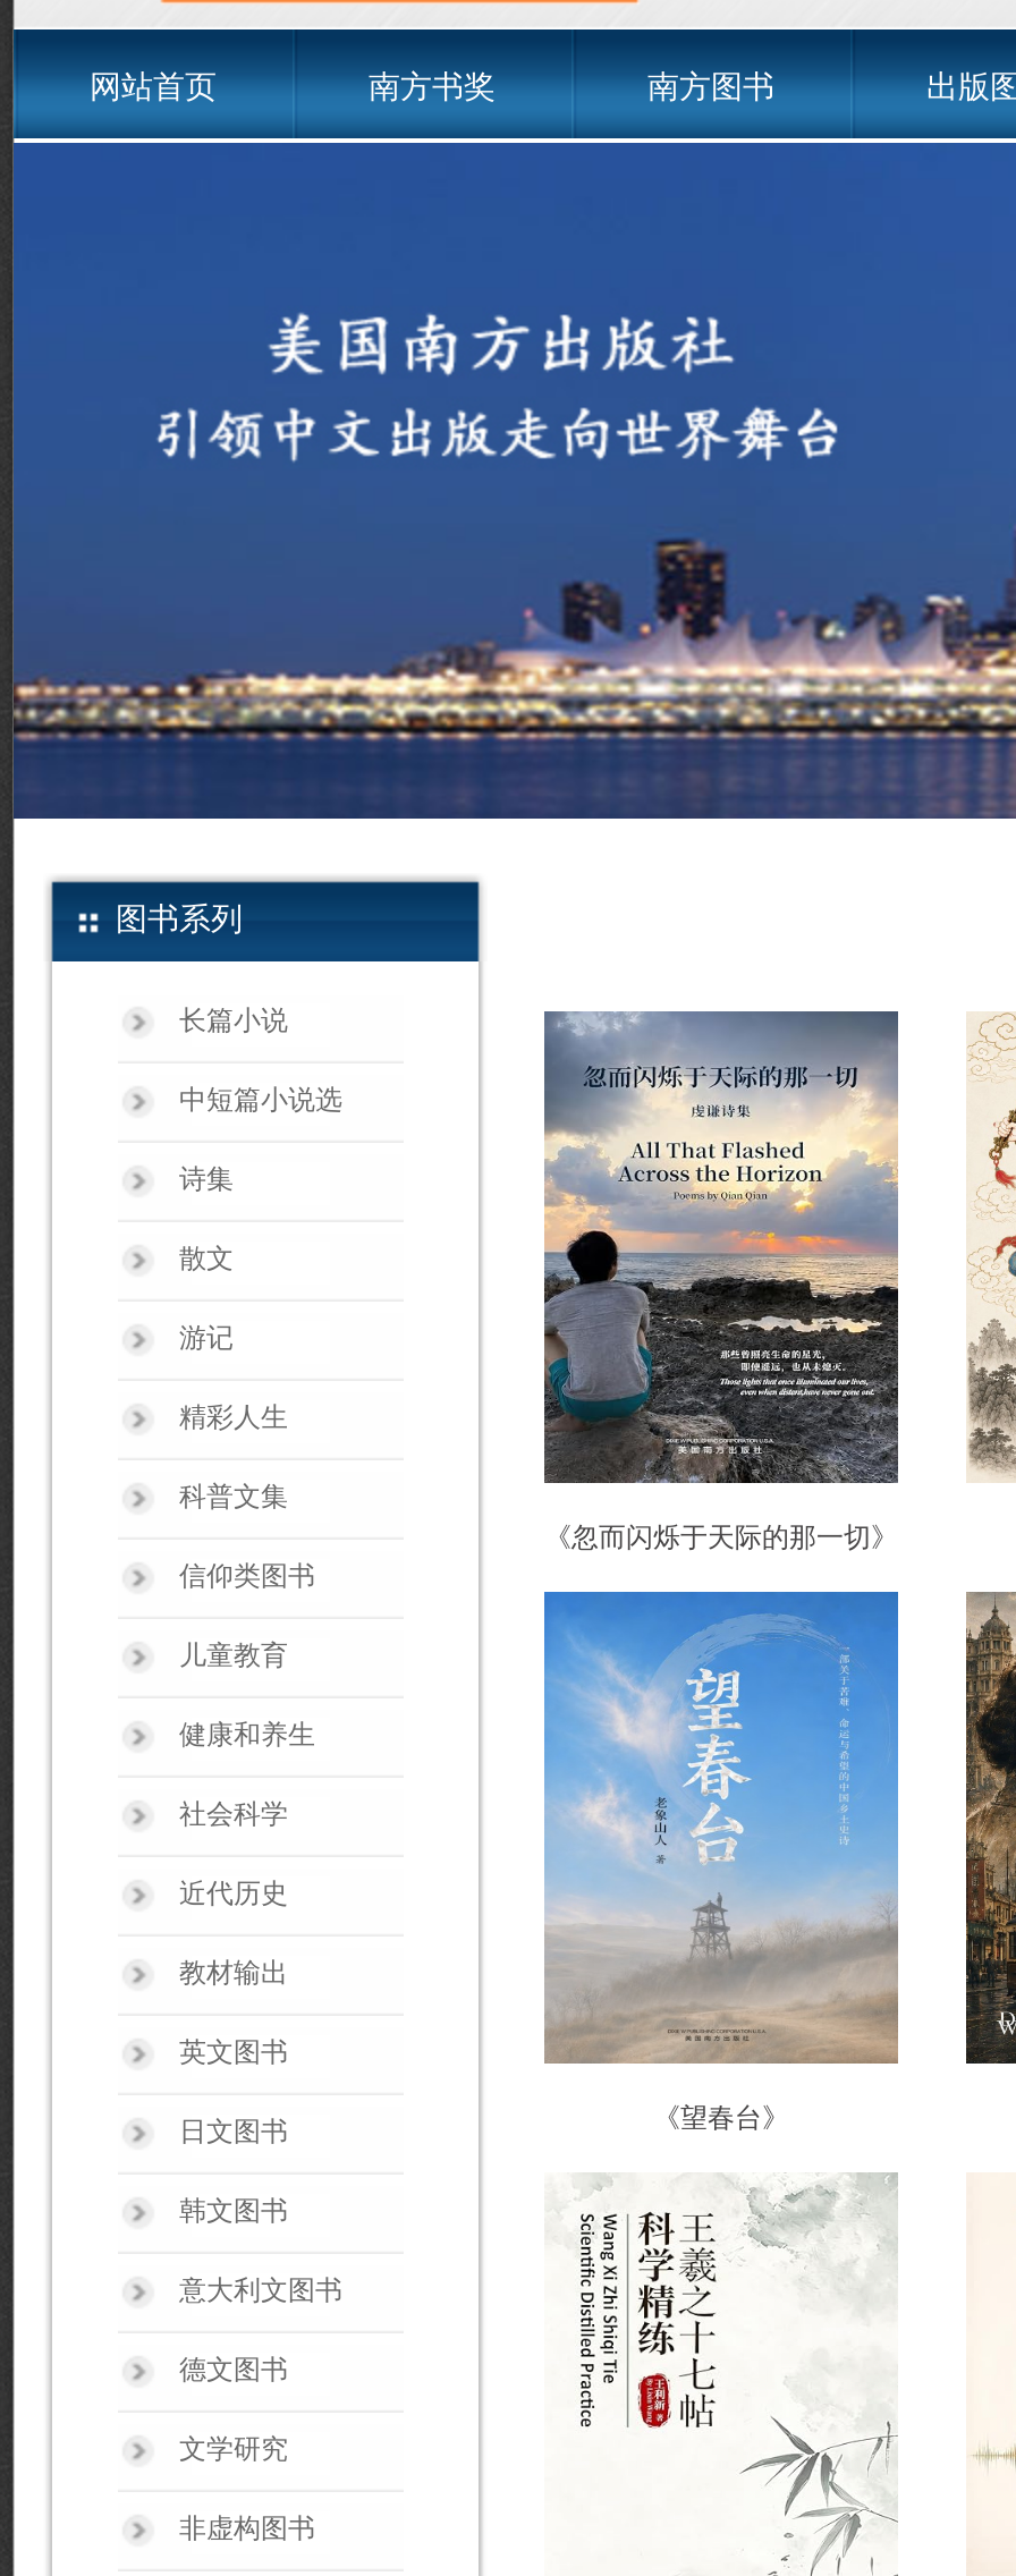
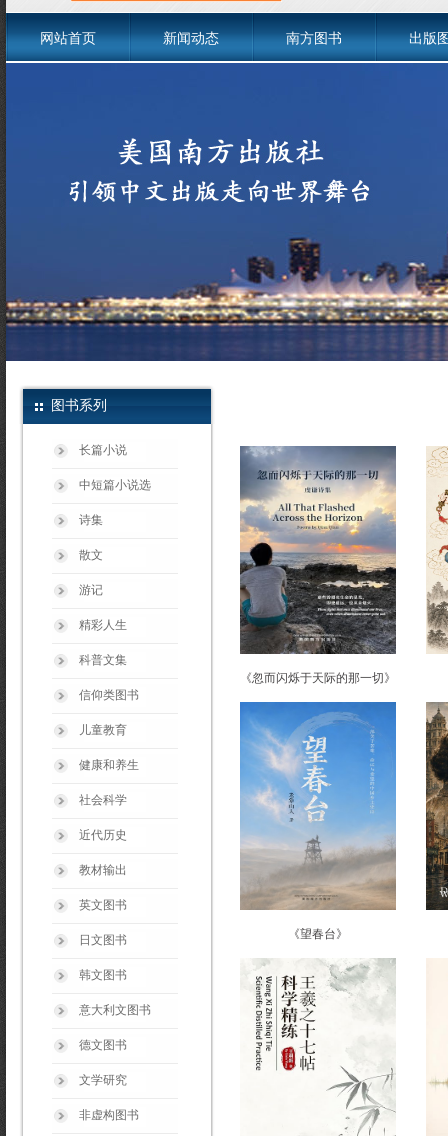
[369,68,496,104] 南方书奖 -> [162,30,218,46] 新闻动态

